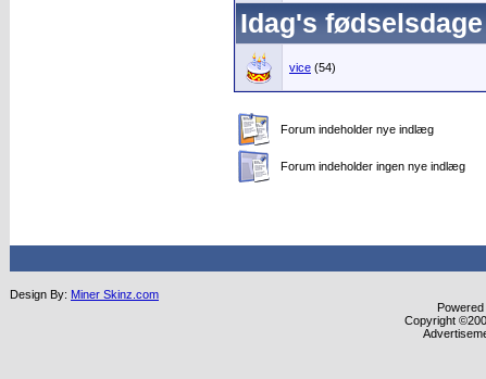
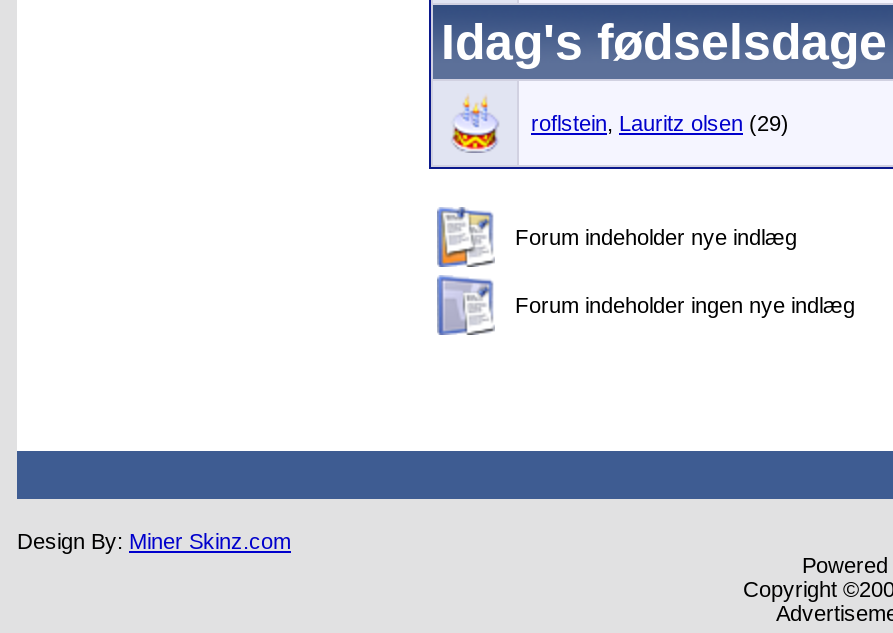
[289,61,336,74] vice (54) -> [531,111,789,135] roflstein, Lauritz olsen (29)

